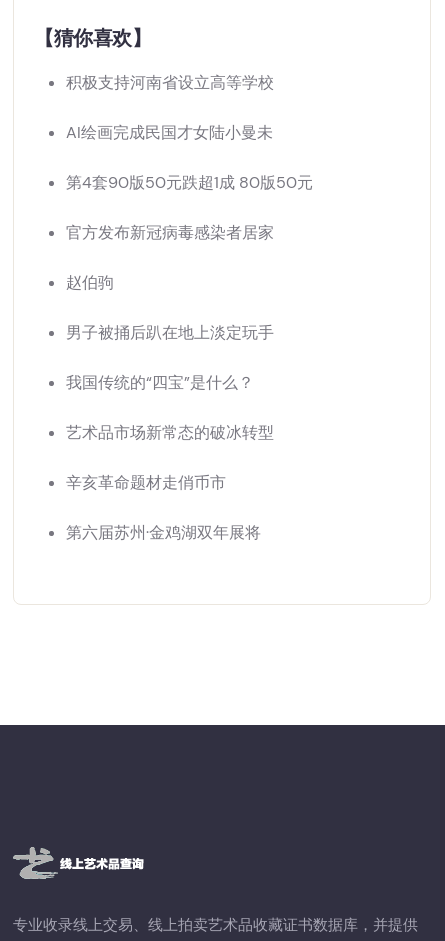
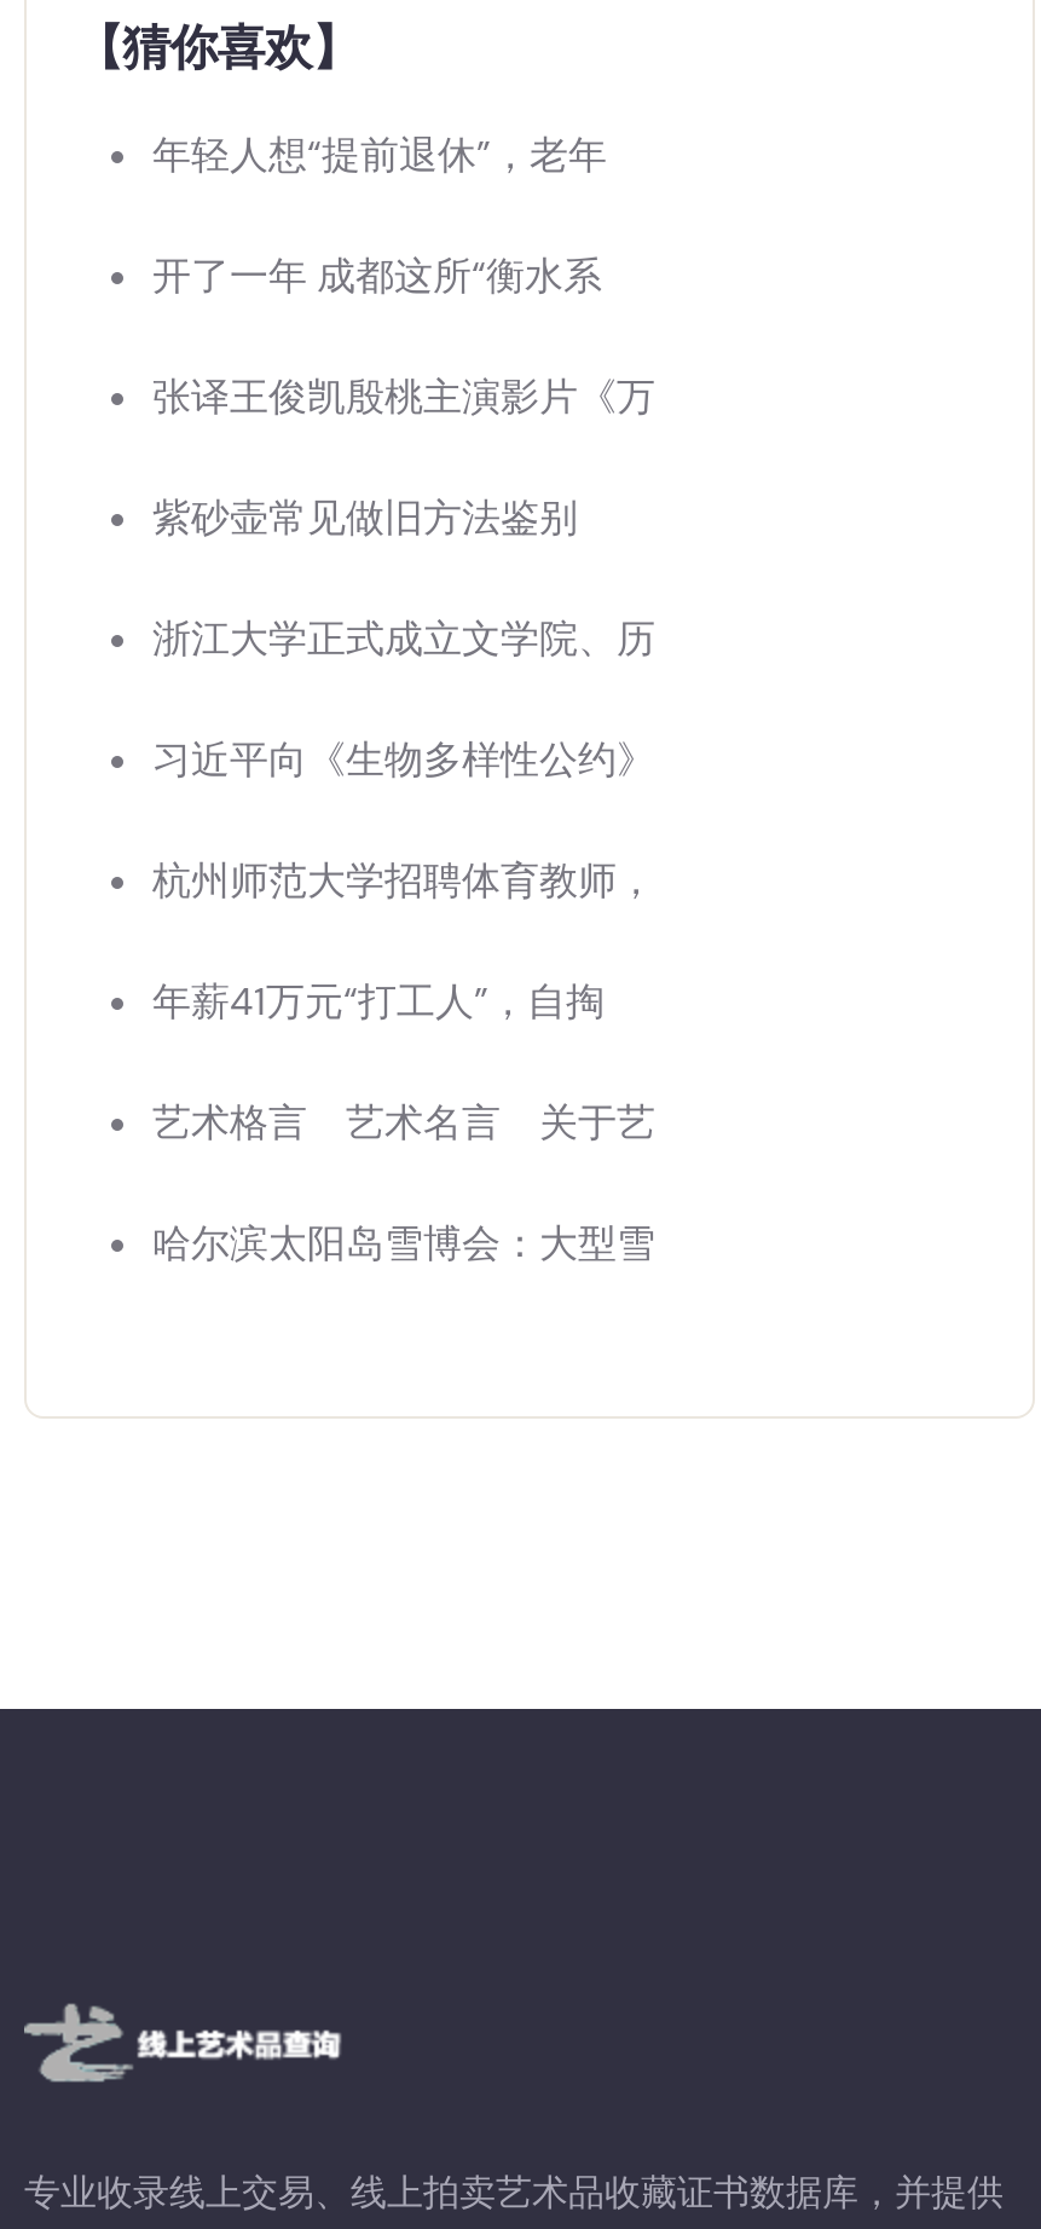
[66,72,274,93] 积极支持河南省设立高等学校 -> [152,129,607,180] 年轻人想“提前退休”，老年
[66,122,273,143] AI绘画完成民国才女陆小曼未 -> [152,250,602,301] 开了一年 成都这所“衡水系
[66,172,313,193] 第4套90版50元跌超1成 80版50元 -> [152,371,655,422] 张译王俊凯殷桃主演影片《万
[66,222,274,243] 官方发布新冠病毒感染者居家 -> [152,492,578,543] 紫砂壶常见做旧方法鉴别
[66,272,114,293] 赵伯驹 -> [152,613,655,664] 浙江大学正式成立文学院、历
[66,322,274,343] 男子被捅后趴在地上淡定玩手 -> [152,734,655,785] 习近平向《生物多样性公约》
[66,372,254,393] 我国传统的“四宝”是什么？ -> [152,855,655,906] 杭州师范大学招聘体育教师，
[66,422,274,443] 艺术品市场新常态的破冰转型 -> [152,976,605,1027] 年薪41万元“打工人”，自掏
[66,472,226,493] 辛亥革命题材走俏币市 -> [152,1097,655,1148] 艺术格言 艺术名言 关于艺
[66,522,261,543] 第六届苏州·金鸡湖双年展将 -> [152,1218,655,1269] 哈尔滨太阳岛雪博会：大型雪

